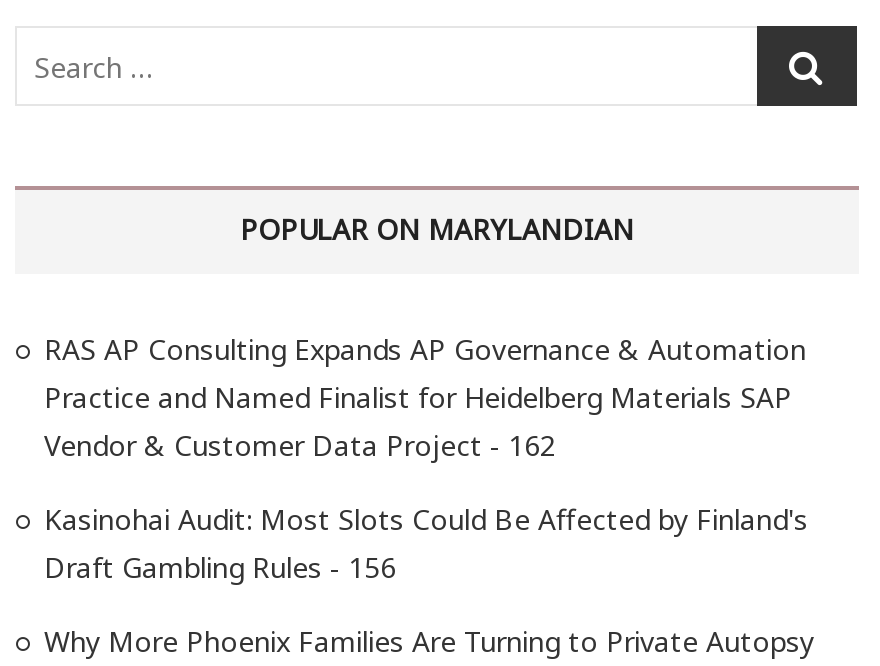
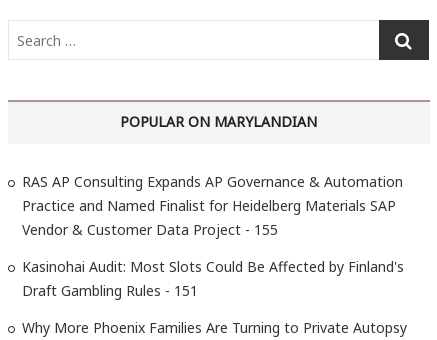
[44,426,556,464] Vendor & Customer Data Project - 162 -> [22,220,278,239] Vendor & Customer Data Project - 155
[44,548,396,586] Draft Gambling Rules - 156 -> [22,281,198,300] Draft Gambling Rules - 151

